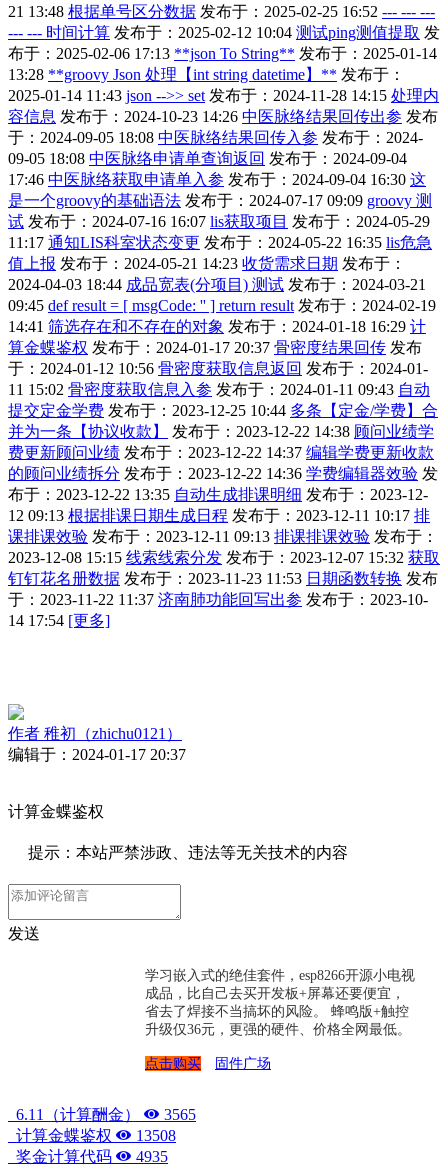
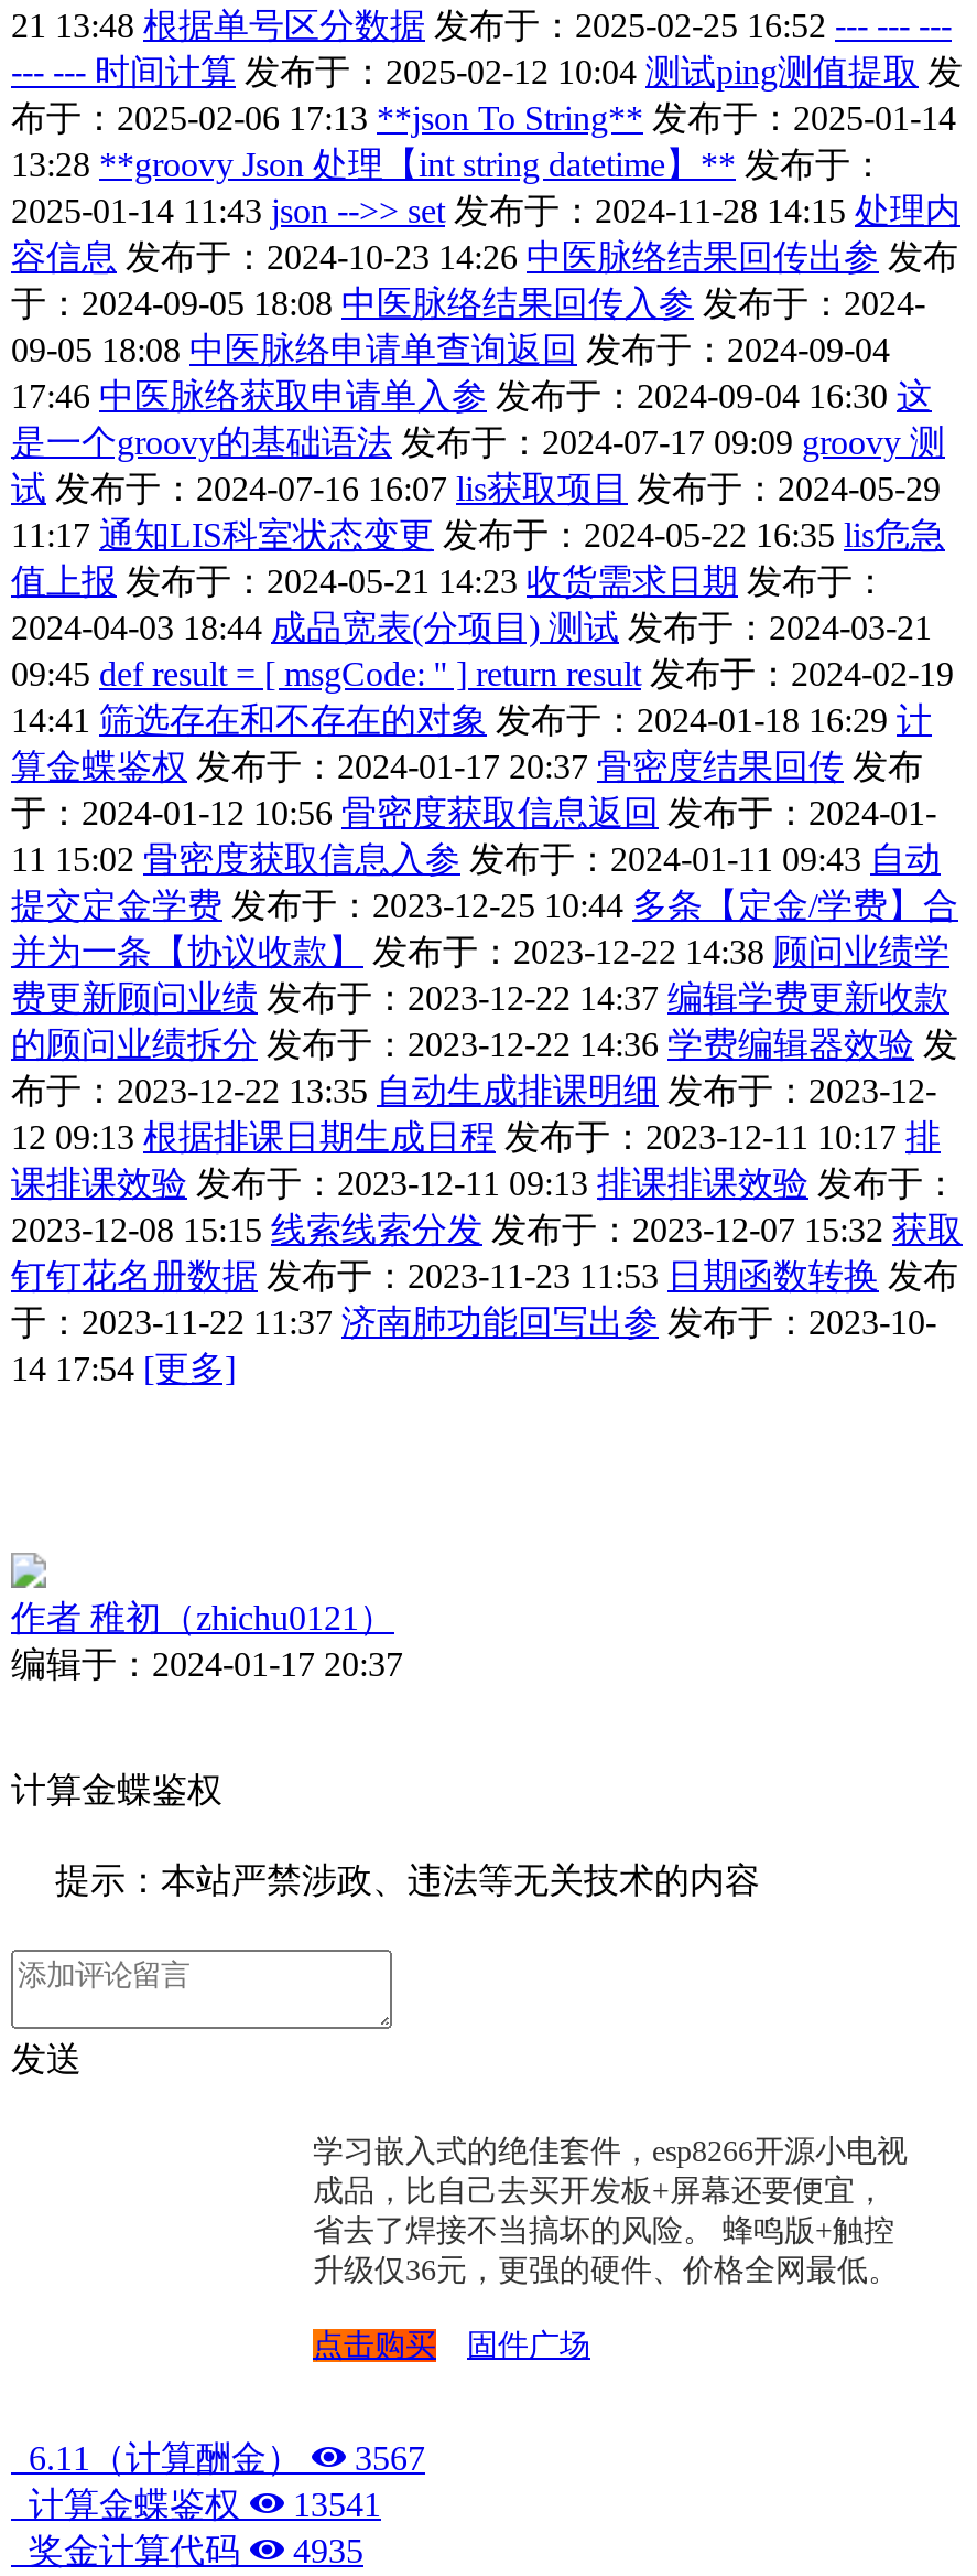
[8,1106,196,1123] 6.11（计算酬金） 3565 -> [11,2440,425,2477] 6.11（计算酬金） 3567
[8,1127,176,1144] 计算金蝶鉴权 13508 -> [11,2486,381,2524] 计算金蝶鉴权 13541

